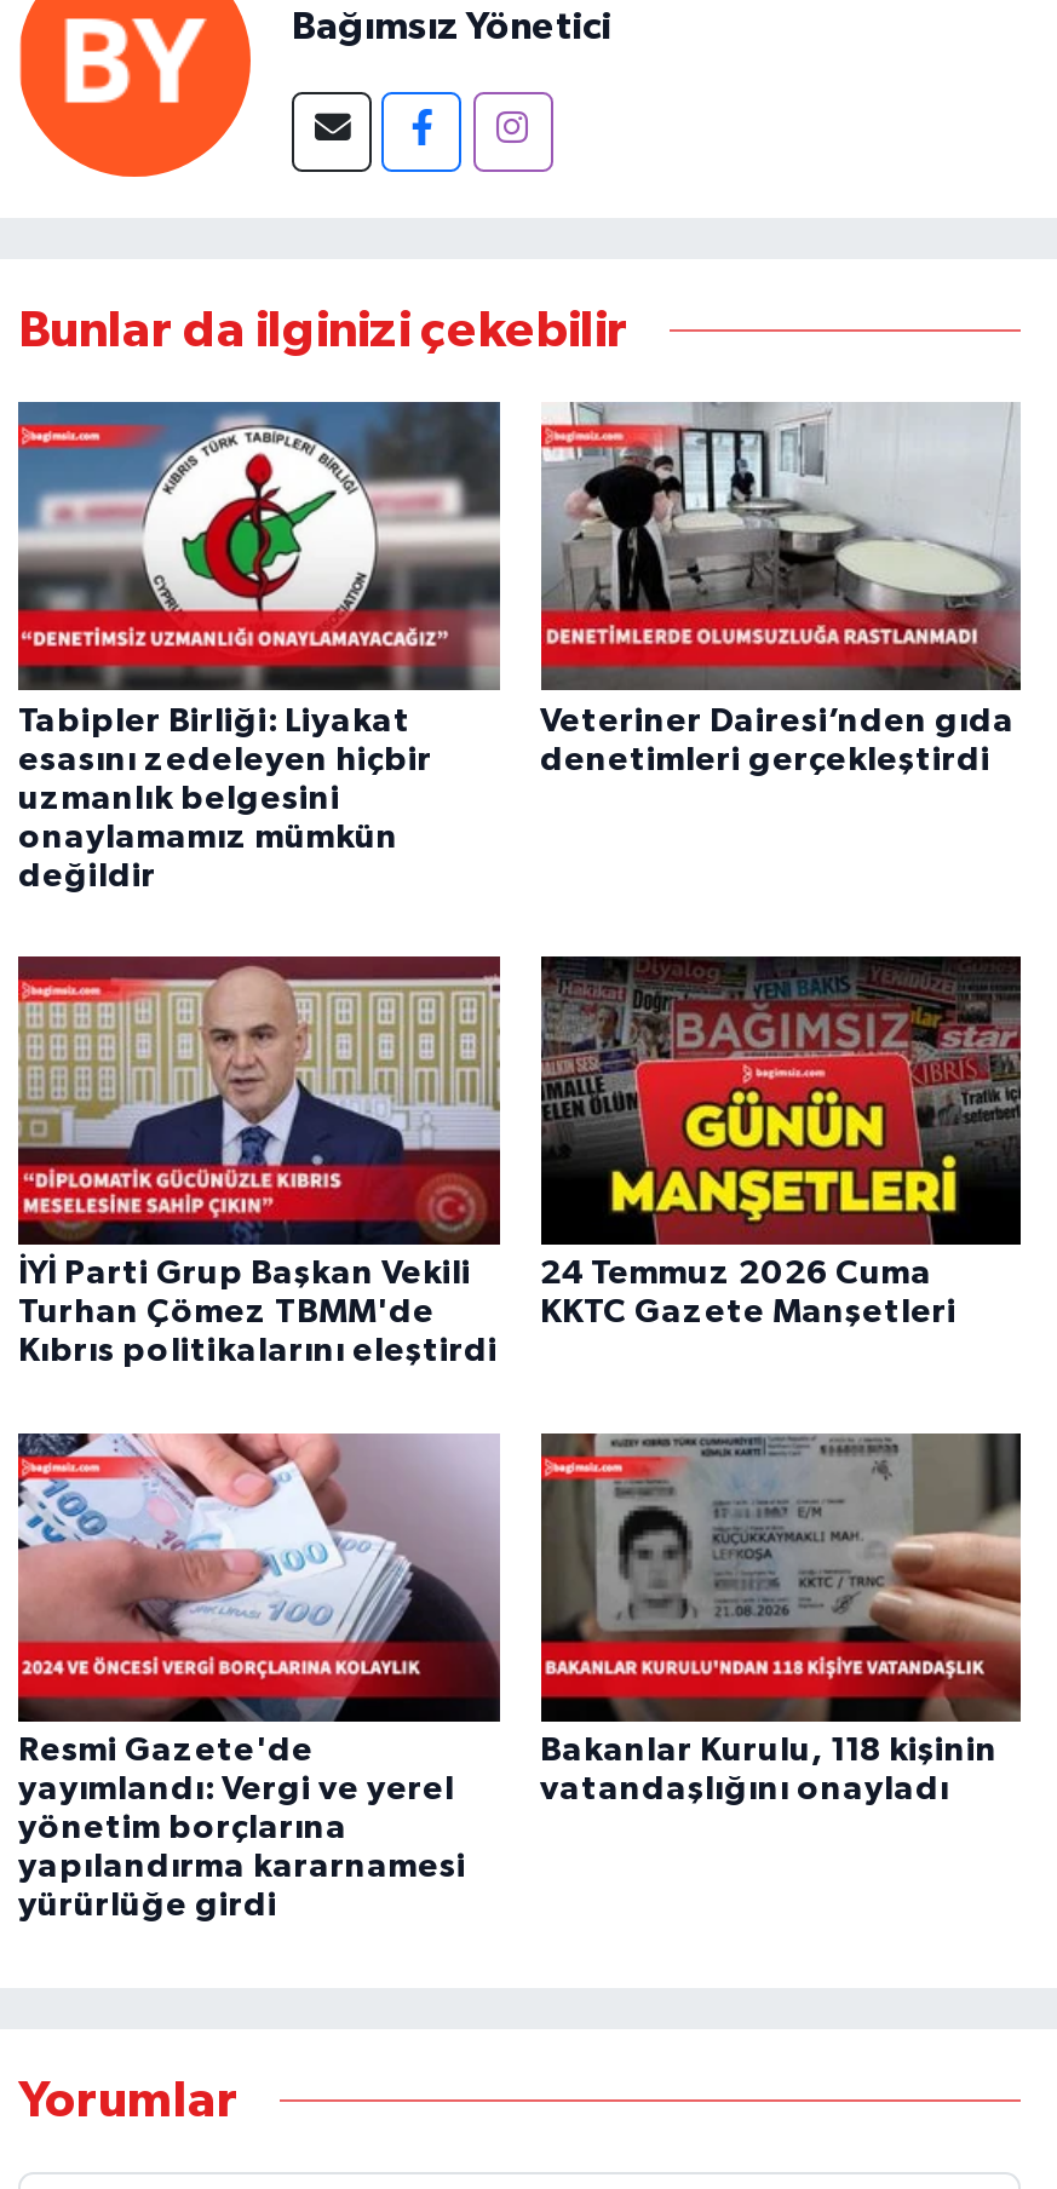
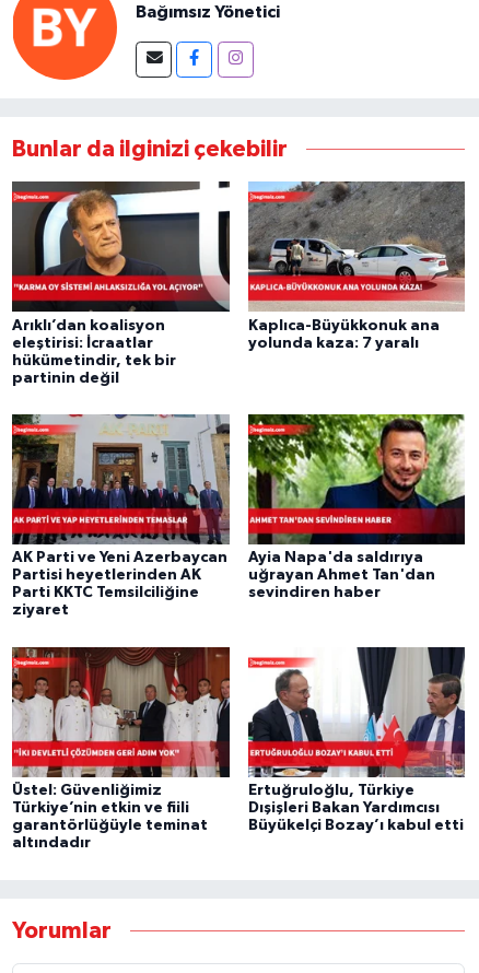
[18,400,502,893] [image] | Tabipler Birliği: Liyakat | esasını zedeleyen hiçbir | uzmanlık belgesini | onaylamamız mümkün | değildir -> [12,180,230,385] [image] | Arıklı’dan koalisyon | eleştirisi: İcraatlar | hükümetindir, tek bir | partinin değil
[540,402,1021,776] [image] | Veteriner Dairesi’nden gıda | denetimleri gerçekleştirdi -> [248,181,465,350] [image] | Kaplıca-Büyükkonuk ana | yolunda kaza: 7 yaralı
[16,954,500,1369] [image] | İYİ Parti Grup Başkan Vekili | Turhan Çömez TBMM'de | Kıbrıs politikalarını eleştirdi -> [12,413,230,618] [image] | AK Parti ve Yeni Azerbaycan | Partisi heyetlerinden AK | Parti KKTC Temsilciliğine | ziyaret
[539,954,1023,1330] [image] | 24 Temmuz 2026 Cuma | KKTC Gazete Manşetleri -> [247,413,465,601] [image] | Ayia Napa'da saldırıya | uğrayan Ahmet Tan'dan | sevindiren haber
[16,1431,500,1923] [image] | Resmi Gazete'de | yayımlandı: Vergi ve yerel | yönetim borçlarına | yapılandırma kararnamesi | yürürlüğe girdi -> [11,646,231,851] [image] | Üstel: Güvenliğimiz | Türkiye’nin etkin ve fiili | garantörlüğüyle teminat | altındadır
[539,1431,1023,1807] [image] | Bakanlar Kurulu, 118 kişinin | vatandaşlığını onayladı -> [247,646,466,833] [image] | Ertuğruloğlu, Türkiye | Dışişleri Bakan Yardımcısı | Büyükelçi Bozay’ı kabul etti

